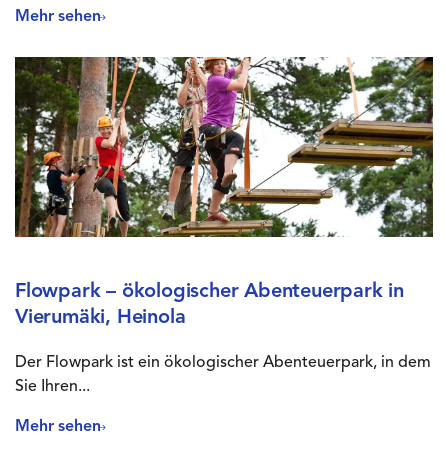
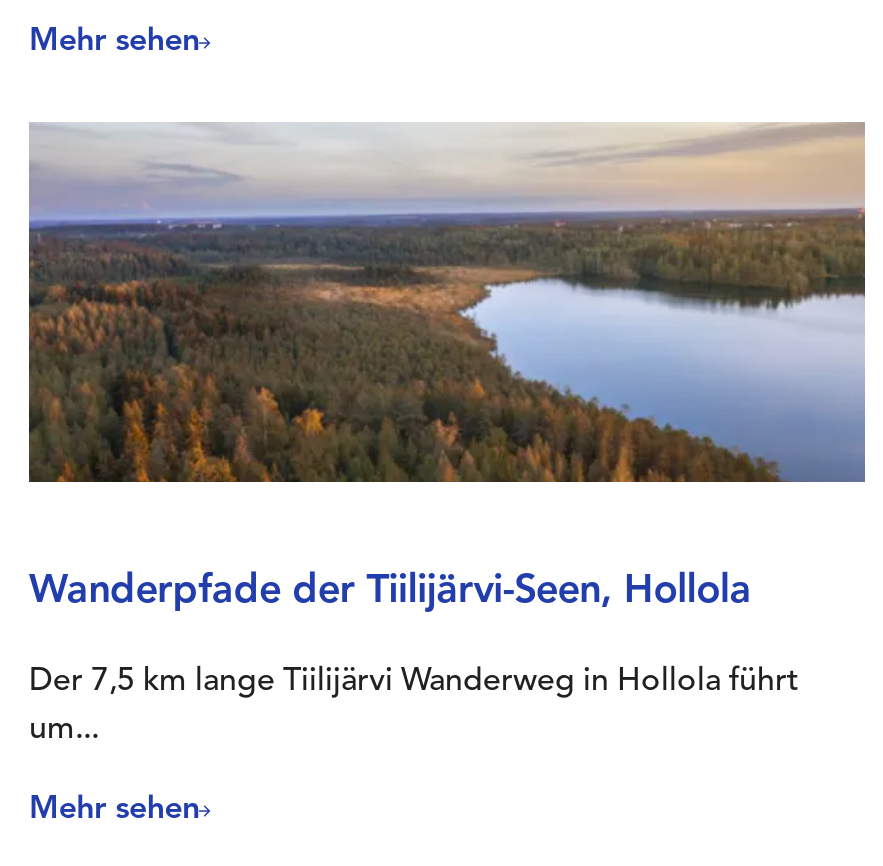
[14,56,434,238] [image] -> [27,122,867,484] [image]
[15,282,404,328] Flowpark – ökologischer Abenteuerpark in | Vierumäki, Heinola -> [29,572,751,612] Wanderpfade der Tiilijärvi-Seen, Hollola
[15,355,431,371] Der Flowpark ist ein ökologischer Abenteuerpark, in dem -> [29,666,799,698] Der 7,5 km lange Tiilijärvi Wanderweg in Hollola führt
[15,379,90,395] Sie Ihren... -> [29,714,99,746] um...

